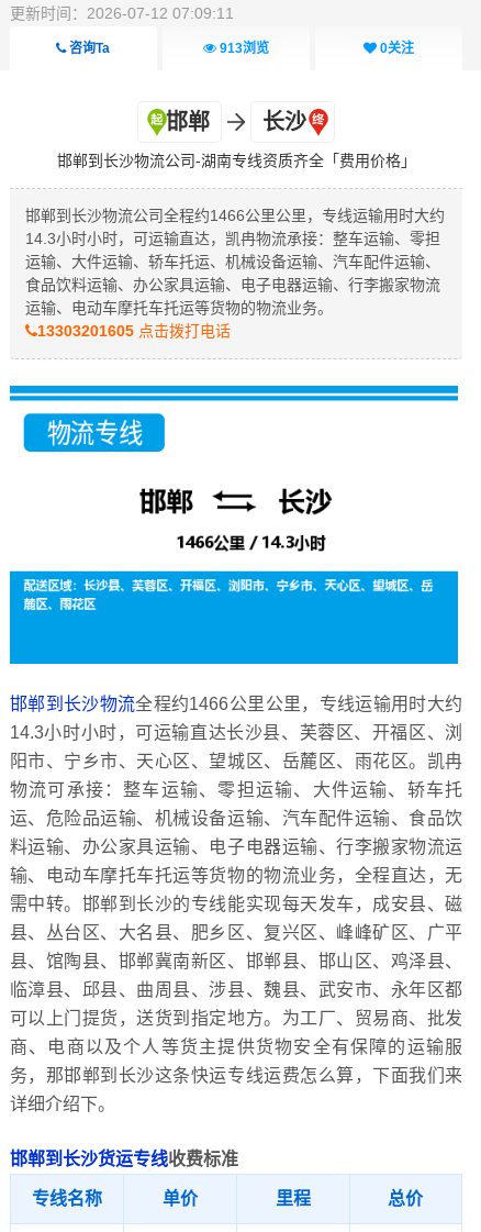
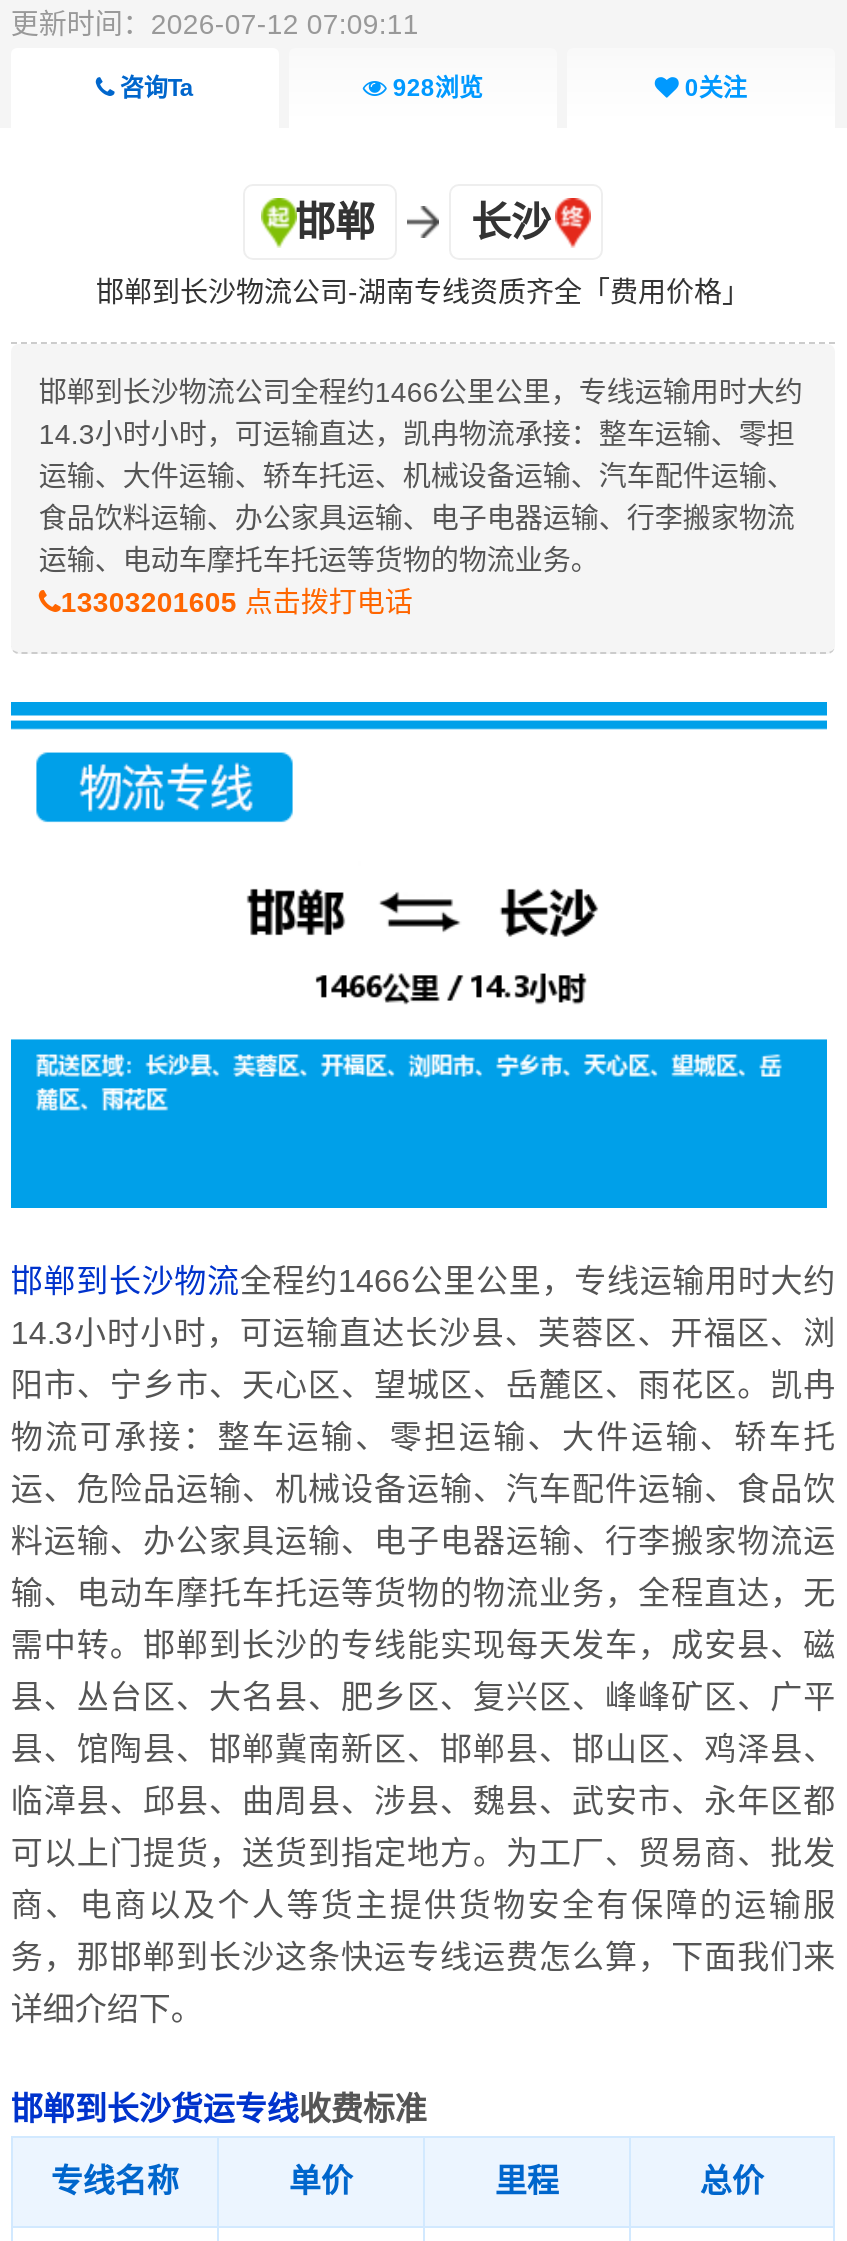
[220,41,269,56] 913浏览 -> [393,74,483,102] 928浏览

